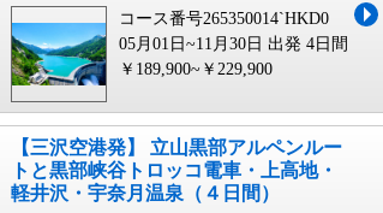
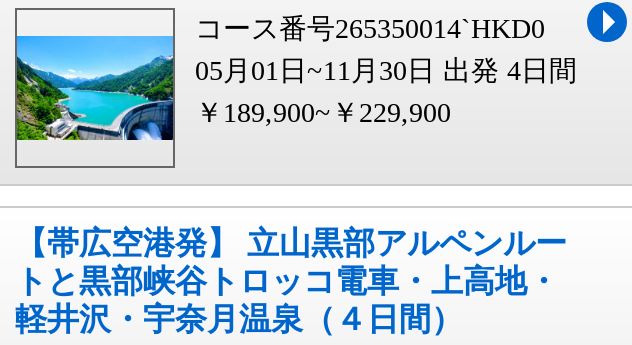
[11,137,342,158] 【三沢空港発】 立山黒部アルペンルー -> [15,226,567,260] 【帯広空港発】 立山黒部アルペンルー

